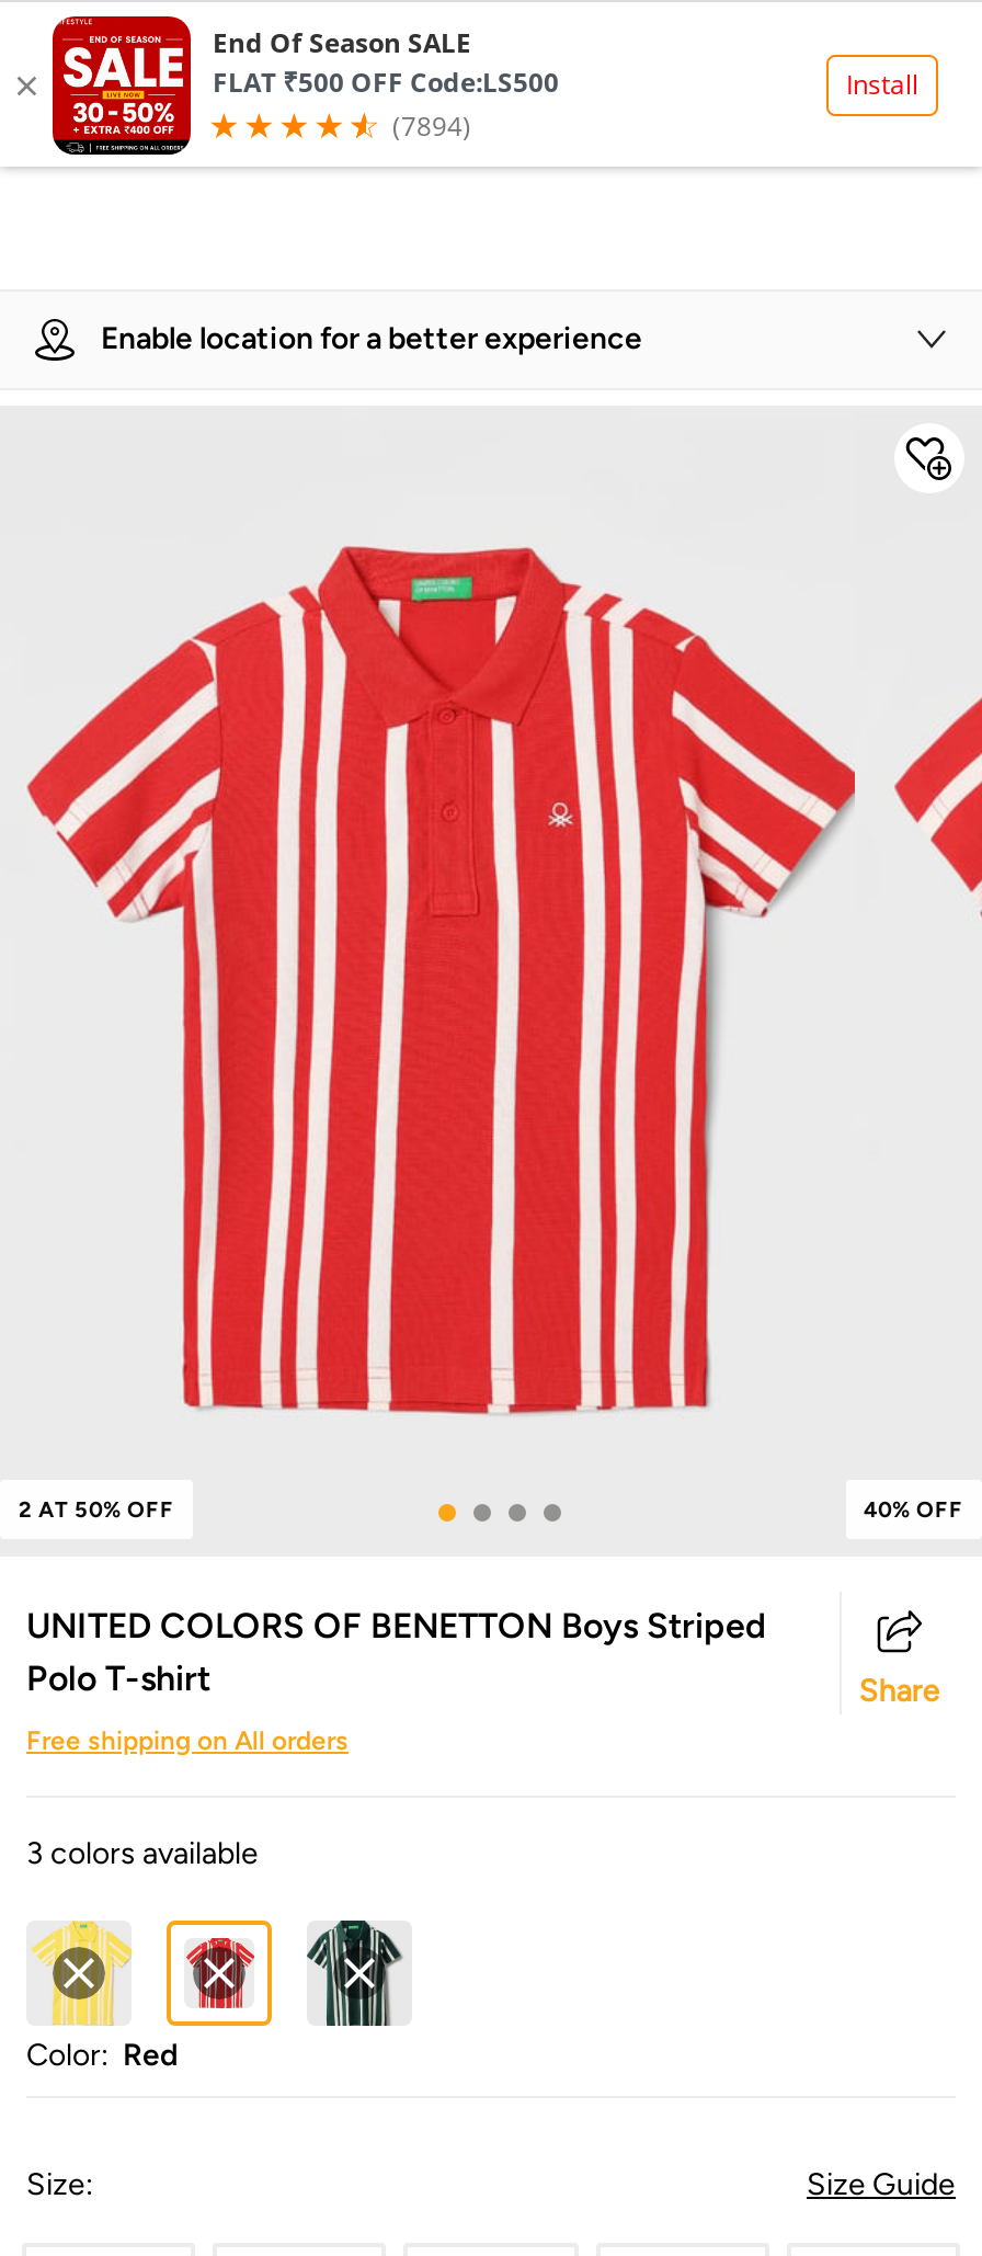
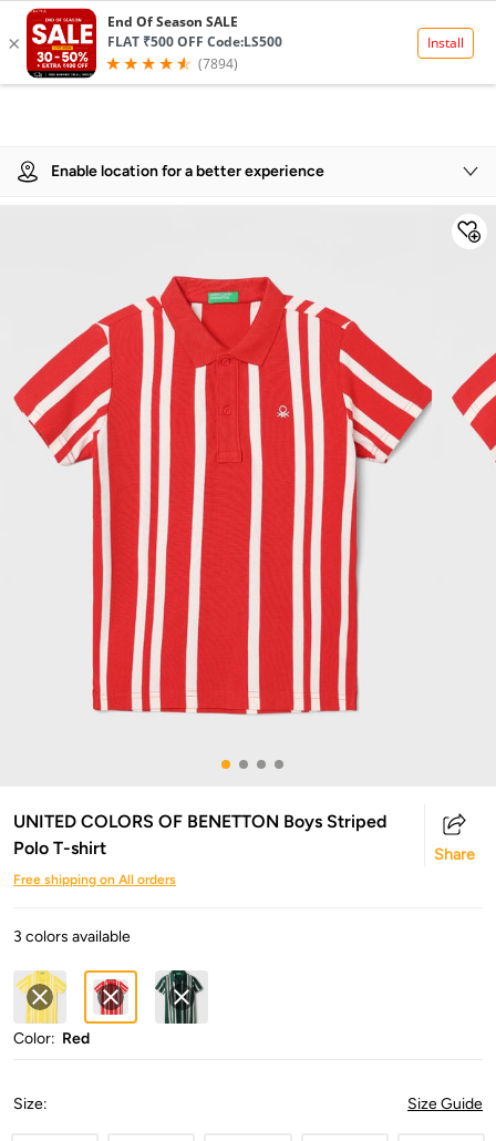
[19,1495,963,1524] 2 AT 50% OFF | 40% OFF -> none

